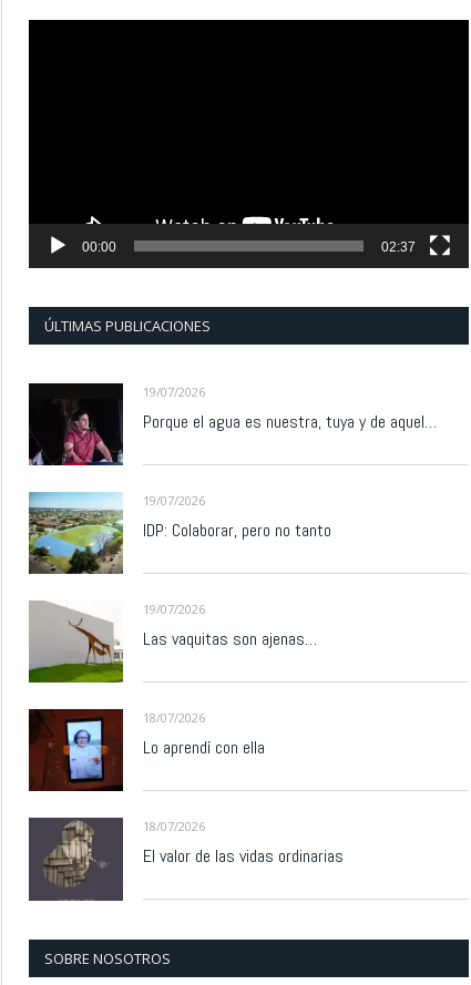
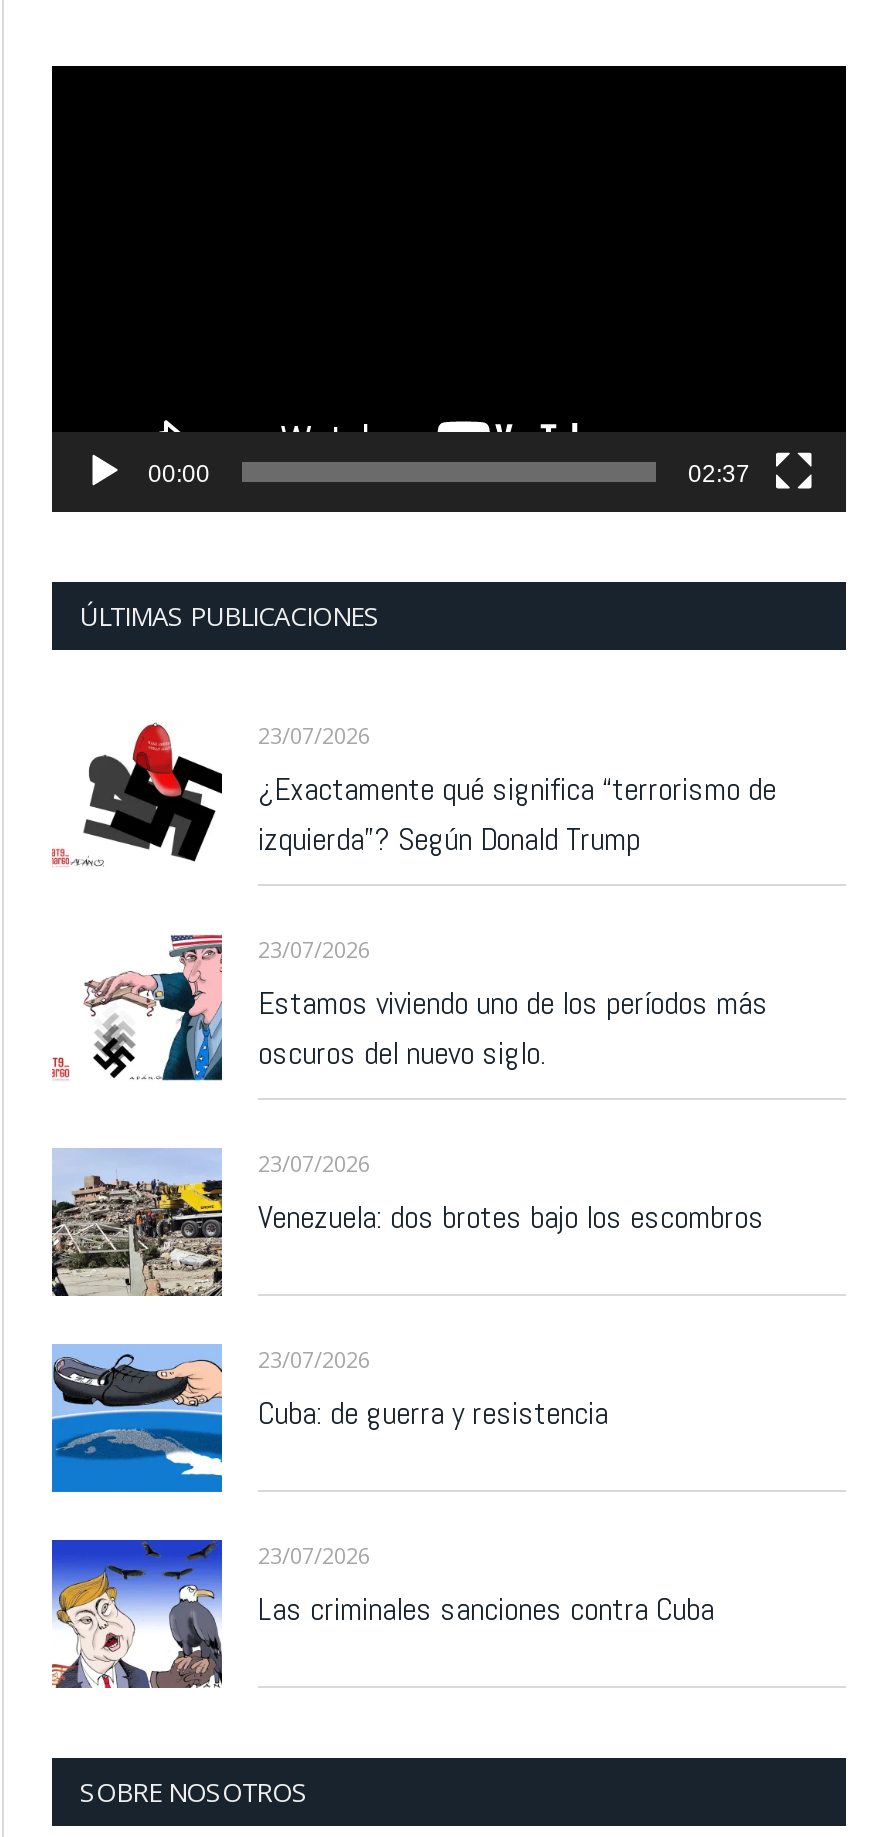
[28,382,437,466] [image] | 19/07/2026 | Porque el agua es nuestra, tuya y de aquel… -> [52,720,776,868] [image] | 23/07/2026 | ¿Exactamente qué significa “terrorismo de | izquierda”? Según Donald Trump
[28,491,331,575] [image] | 19/07/2026 | IDP: Colaborar, pero no tanto -> [52,934,768,1082] [image] | 23/07/2026 | Estamos viviendo uno de los períodos más | oscuros del nuevo siglo.
[29,601,317,683] [image] | 19/07/2026 | Las vaquitas son ajenas… -> [52,1148,764,1296] [image] | 23/07/2026 | Venezuela: dos brotes bajo los escombros
[28,708,265,792] [image] | 18/07/2026 | Lo aprendí con ella -> [50,1344,608,1494] [image] | 23/07/2026 | Cuba: de guerra y resistencia
[28,817,344,902] [image] | 18/07/2026 | El valor de las vidas ordinarias -> [50,1538,714,1690] [image] | 23/07/2026 | Las criminales sanciones contra Cuba

